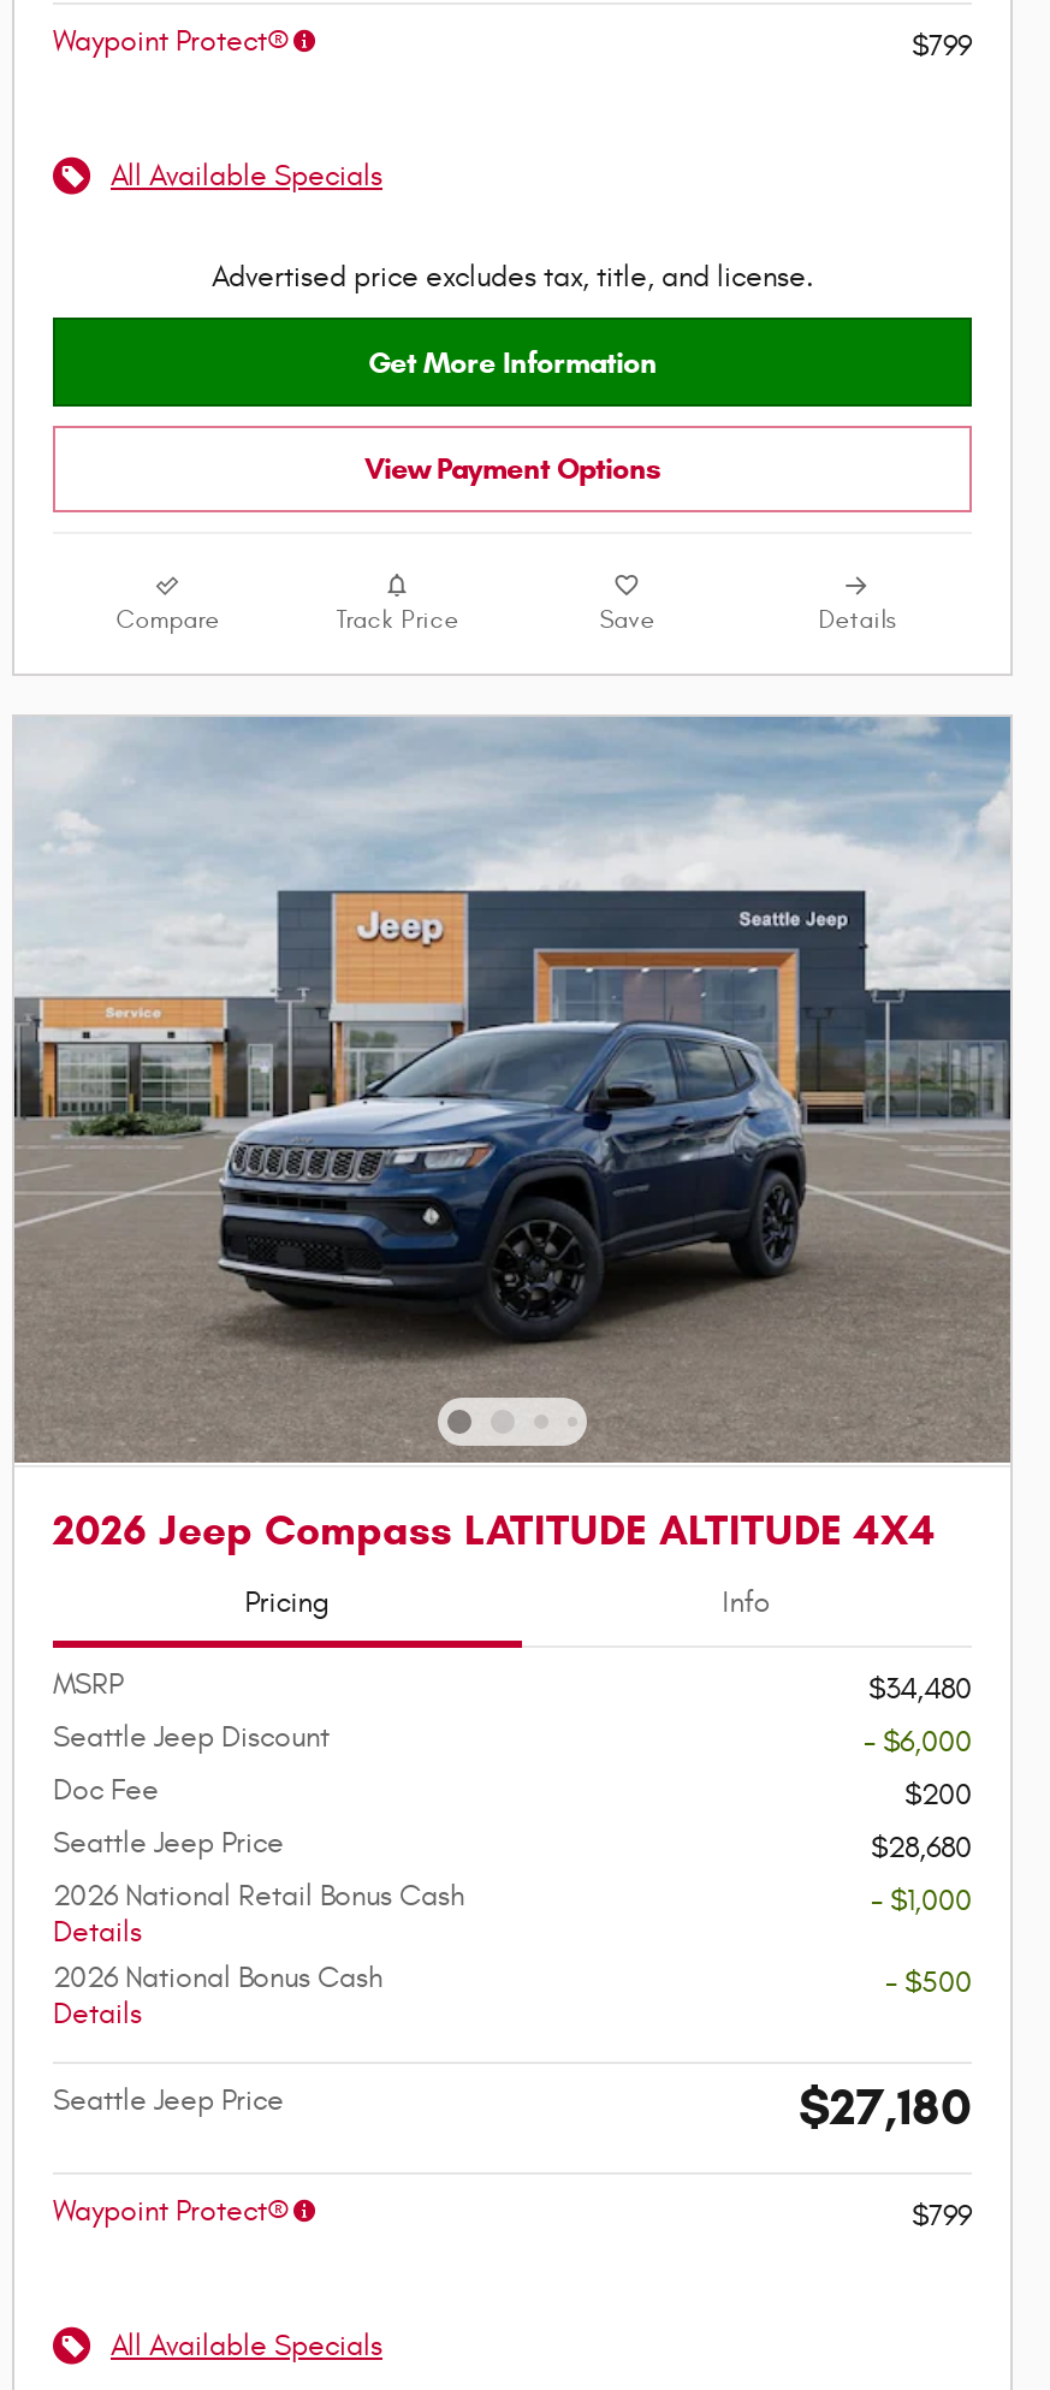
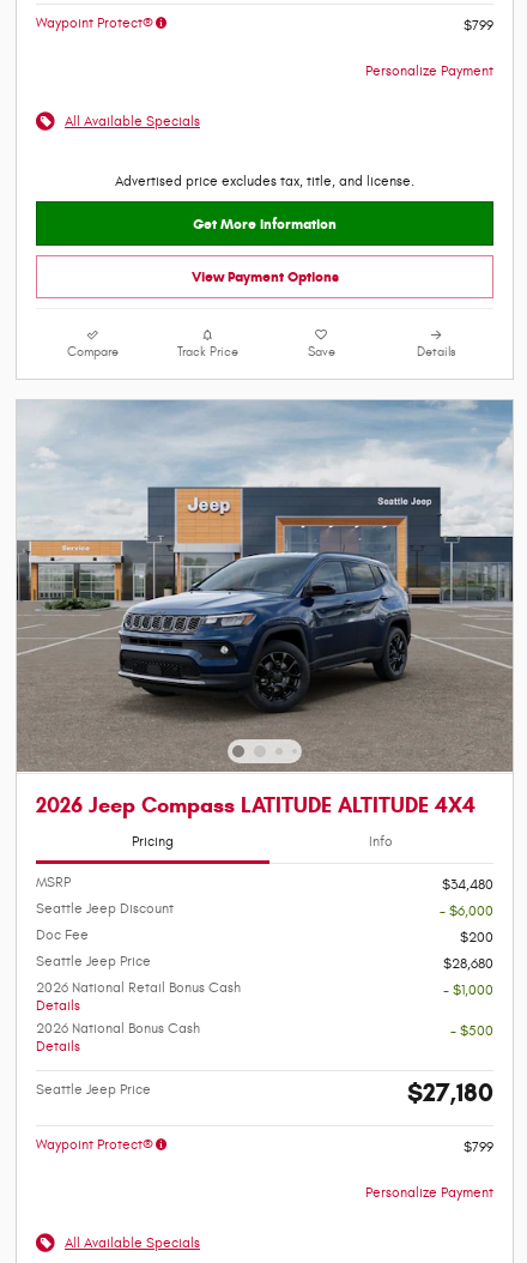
none -> [365,63,493,80] Personalize Payment
none -> [365,1184,493,1201] Personalize Payment

